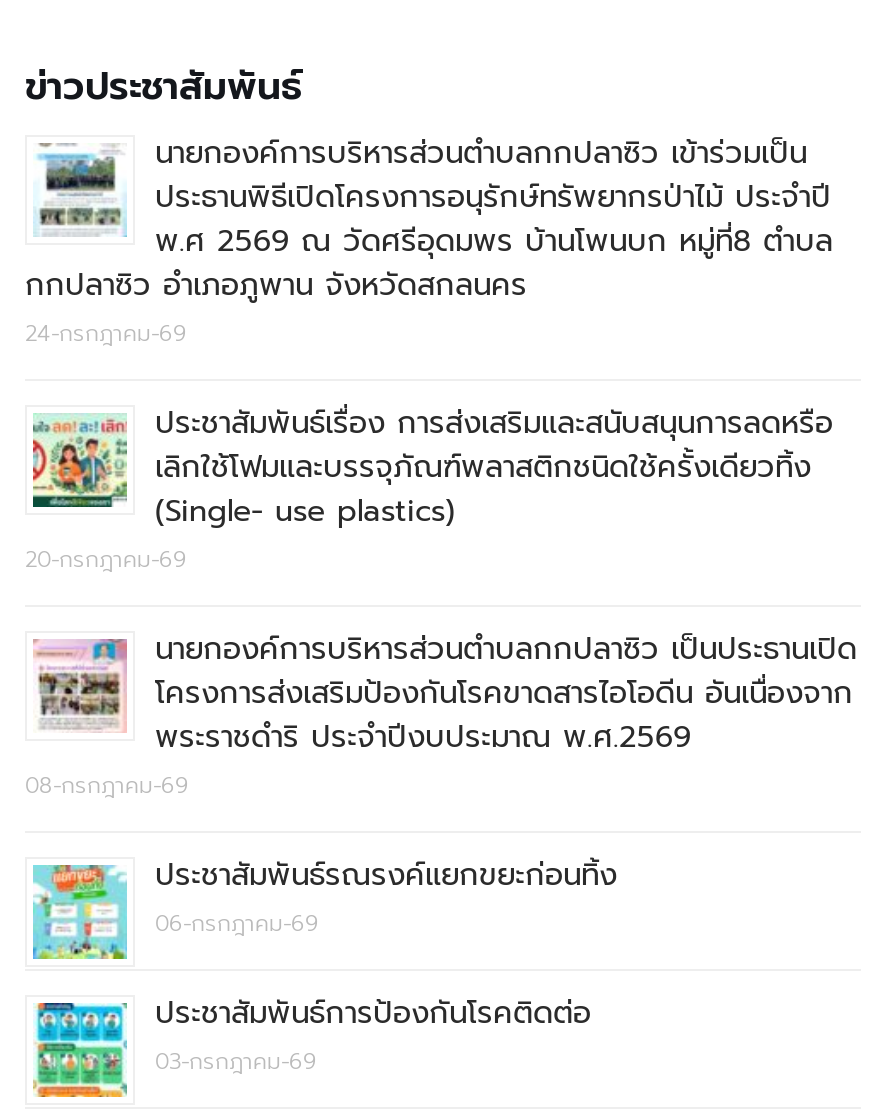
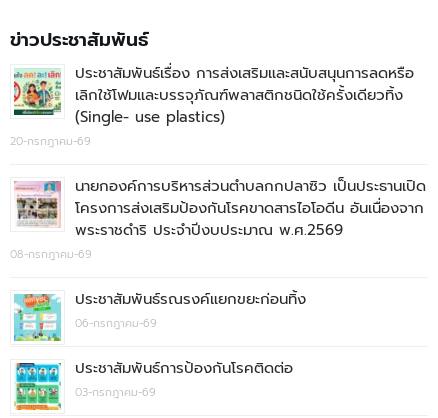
[25,131,833,351] [image] | นายกองค์การบริหารส่วนตำบลกกปลาซิว เข้าร่วมเป็น | ประธานพิธีเปิดโครงการอนุรักษ์ทรัพยากรป่าไม้ ประจำปี | พ.ศ 2569 ณ วัดศรีอุดมพร บ้านโพนบก หมู่ที่8 ตำบล | กกปลาซิว อำเภอภูพาน จังหวัดสกลนคร | 24-กรกฎาคม-69 -> none

